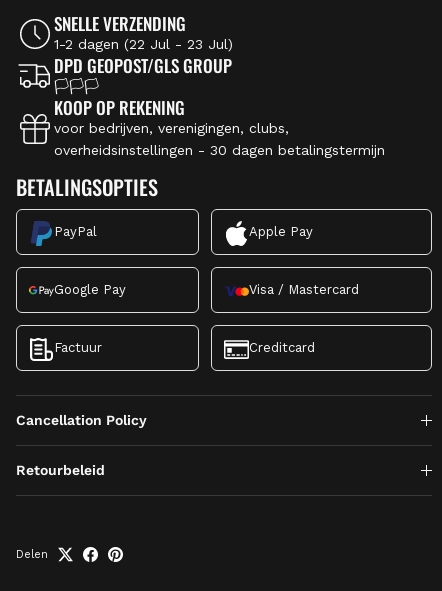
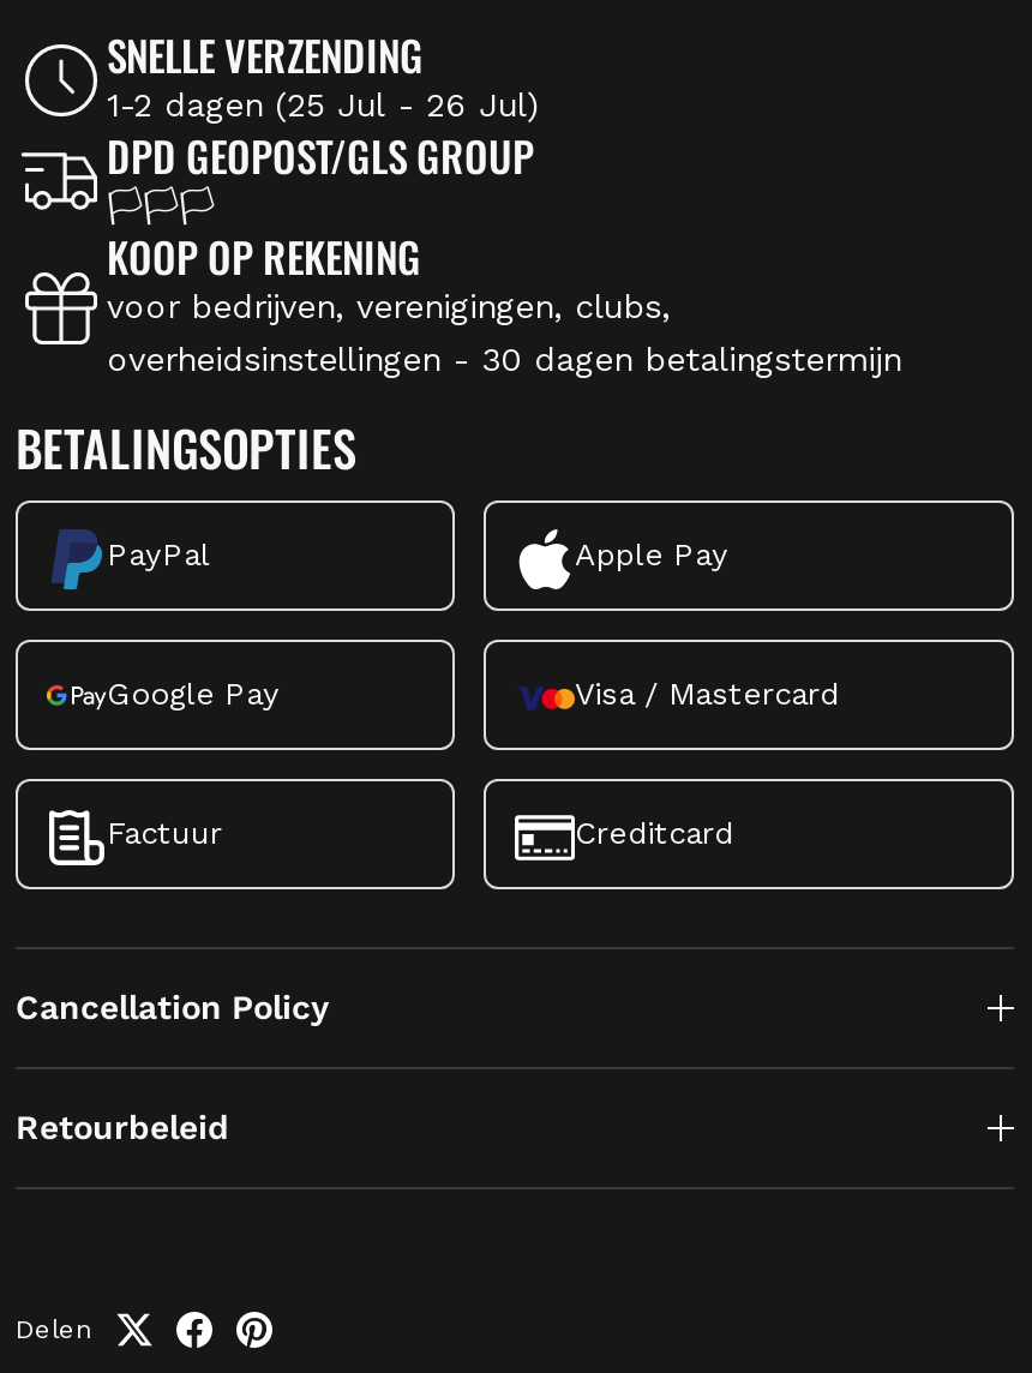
[54,36,233,52] 1-2 dagen (22 Jul - 23 Jul) -> [107,86,539,124] 1-2 dagen (25 Jul - 26 Jul)

